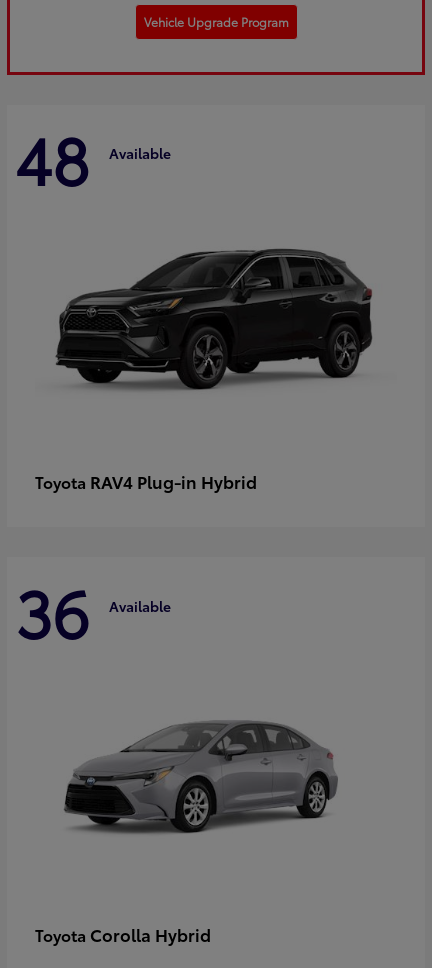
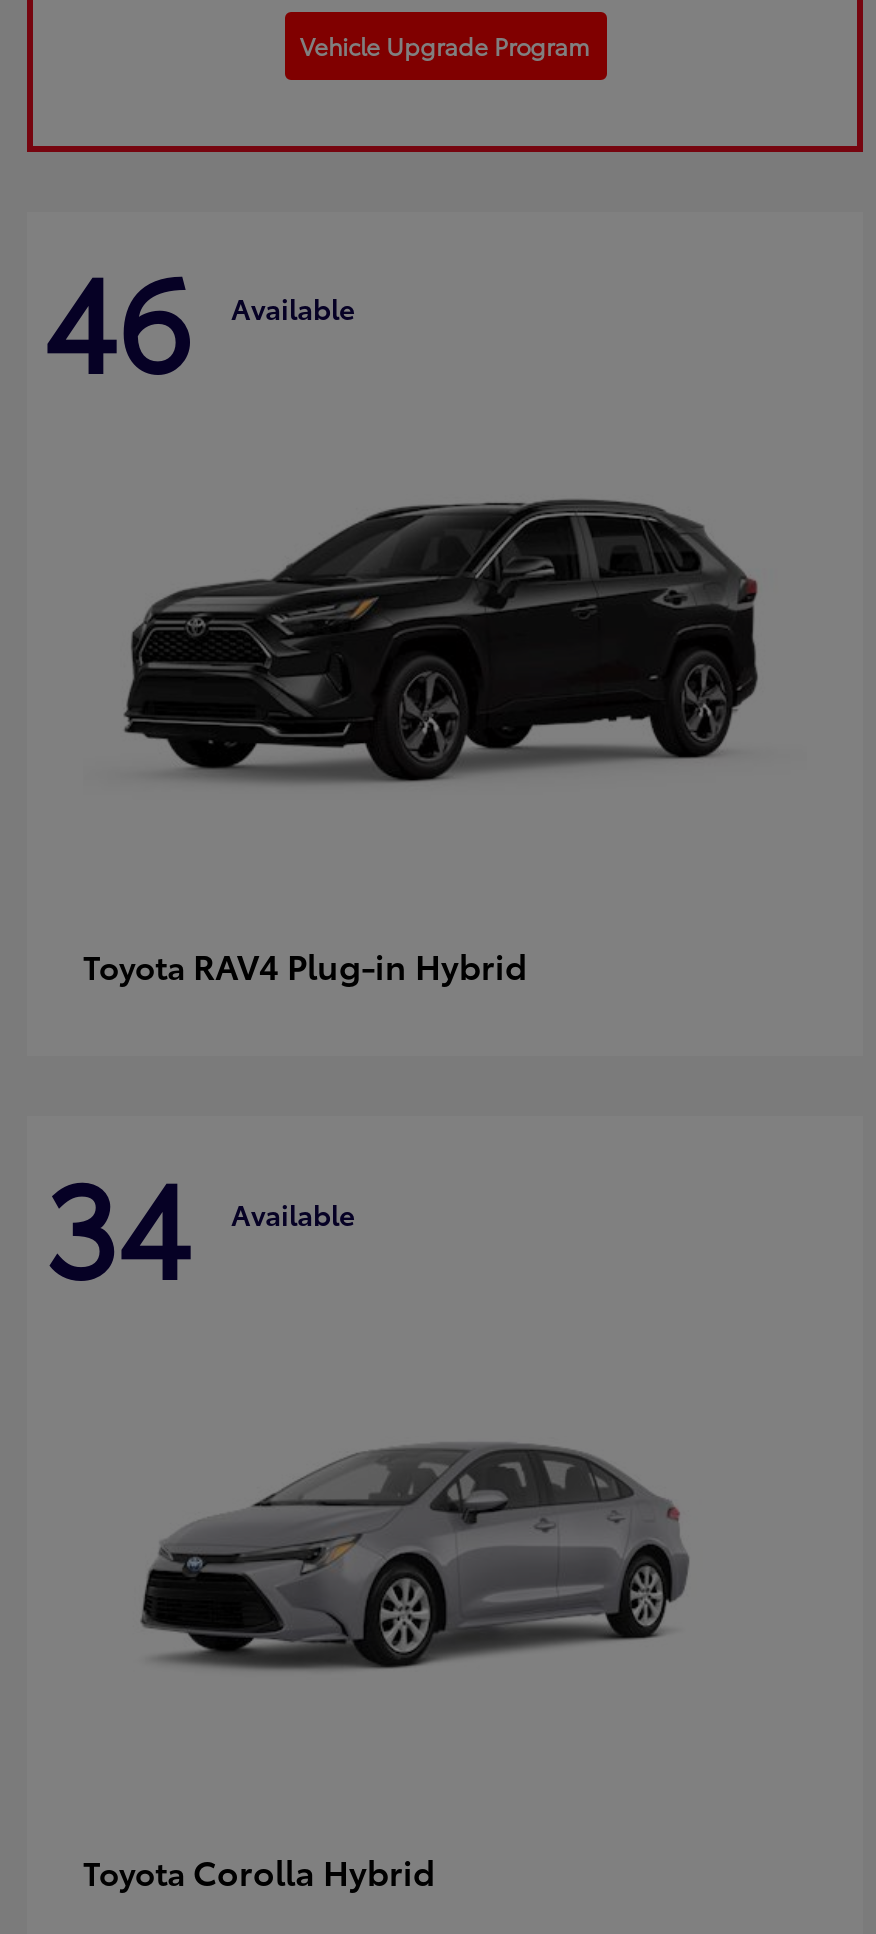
[15,111,171,203] 48 Available -> [43,225,355,409] 46 Available
[15,564,171,656] 36 Available -> [43,1129,355,1313] 34 Available

